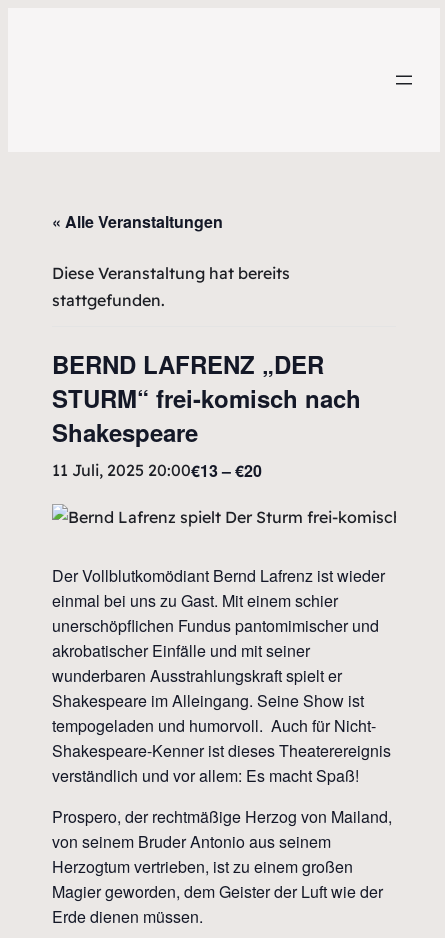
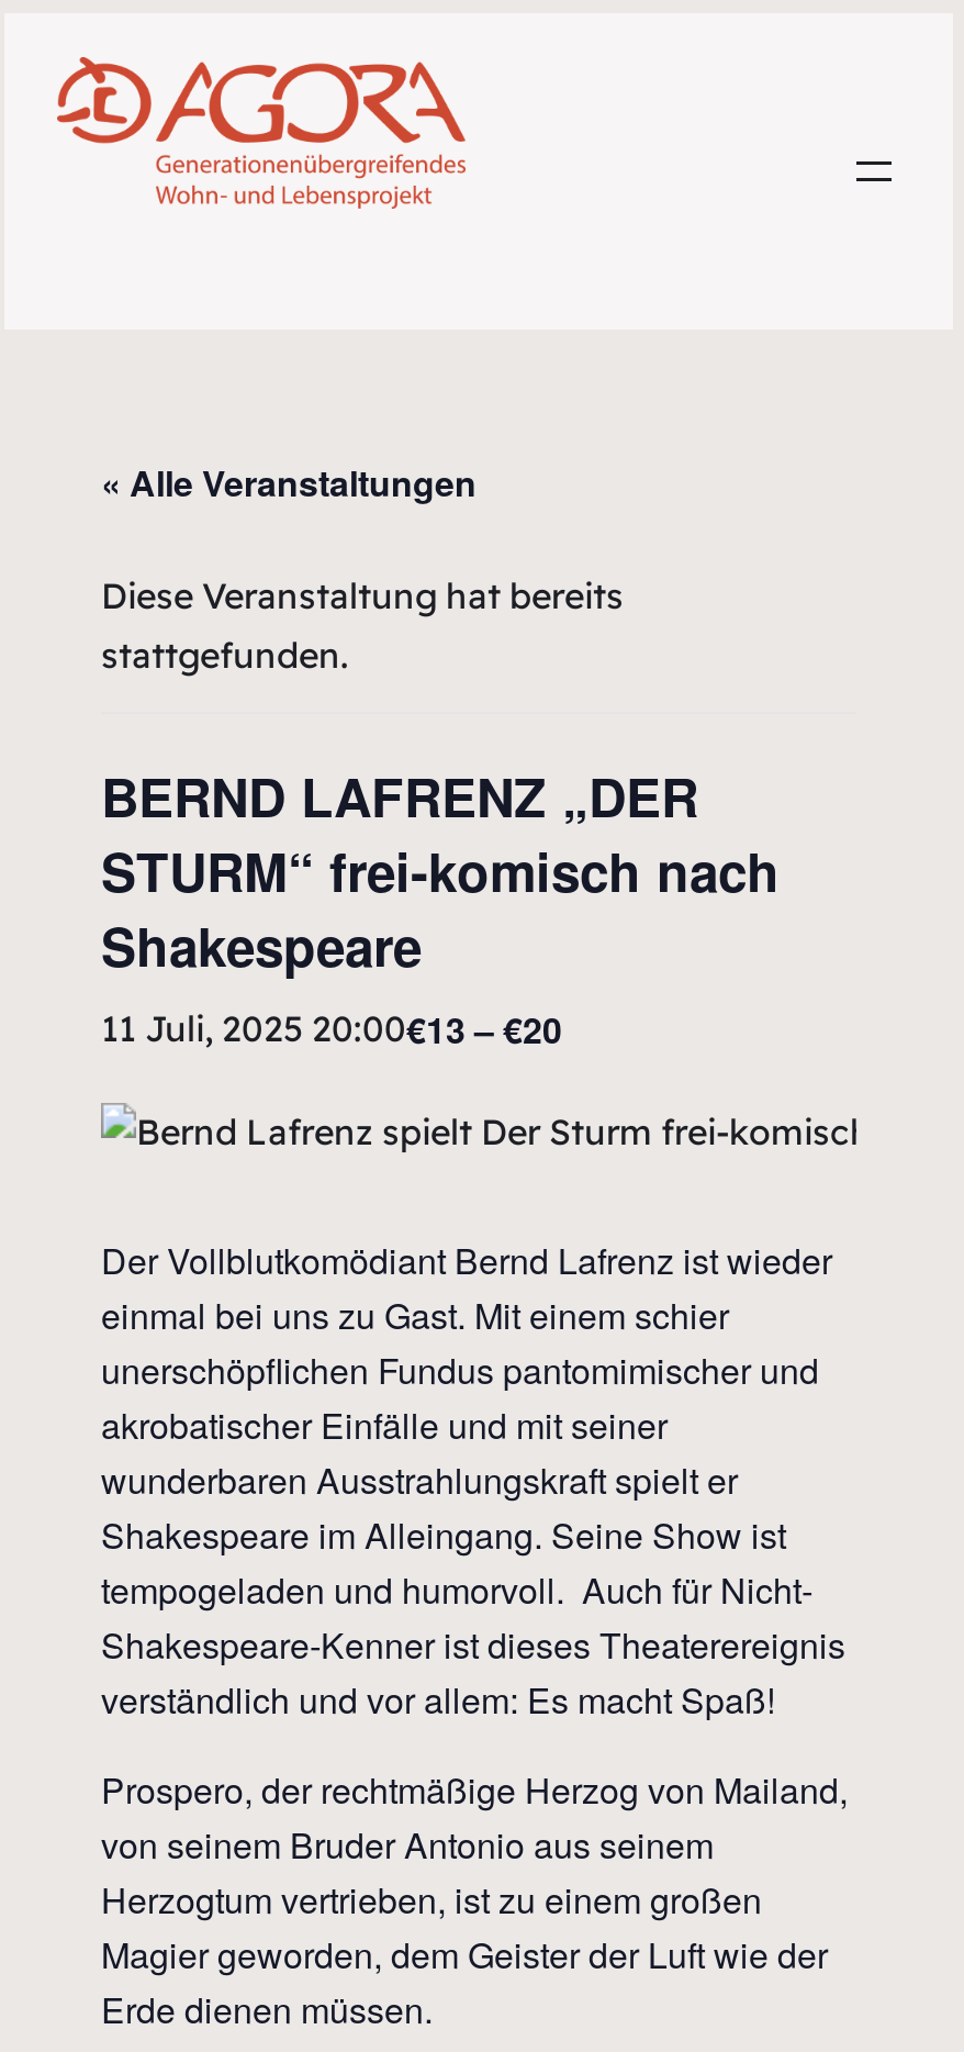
none -> [55,55,468,211] [image]

